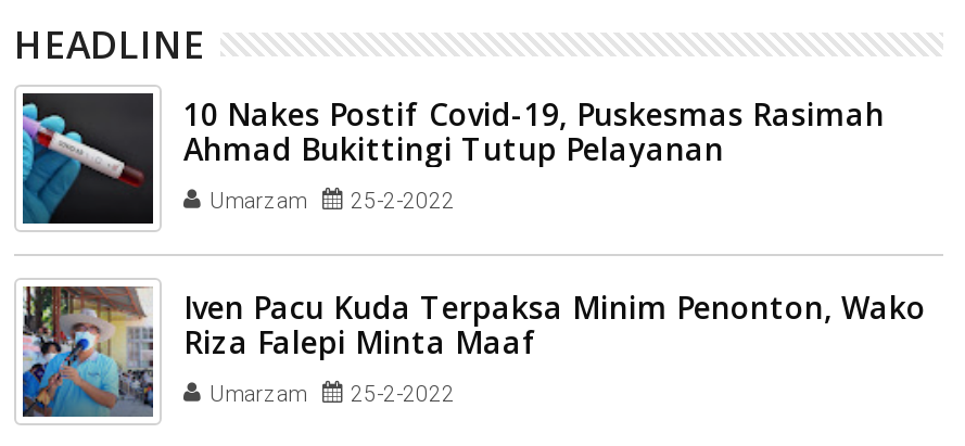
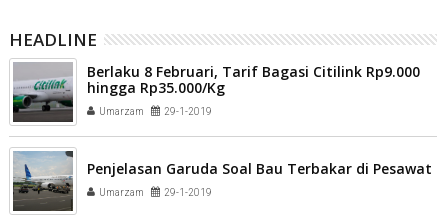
[21,93,885,224] [image] | 10 Nakes Postif Covid-19, Puskesmas Rasimah | Ahmad Bukittingi Tutup Pelayanan -> [12,62,420,122] [image] | Berlaku 8 Februari, Tarif Bagasi Citilink Rp9.000 | hingga Rp35.000/Kg
[209,188,455,212] Umarzam 25-2-2022 -> [99,106,212,117] Umarzam 29-1-2019
[23,284,926,434] [image] | Iven Pacu Kuda Terpaksa Minim Penonton, Wako | Riza Falepi Minta Maaf -> [12,151,432,212] [image] | Penjelasan Garuda Soal Bau Terbakar di Pesawat
[209,382,455,405] Umarzam 25-2-2022 -> [99,187,212,198] Umarzam 29-1-2019

